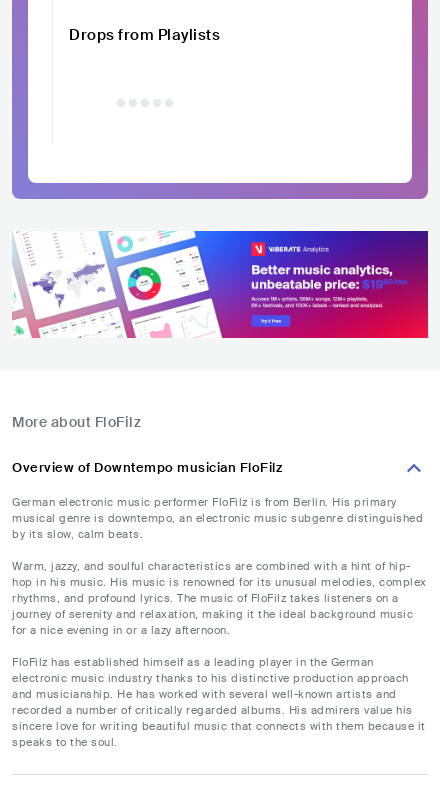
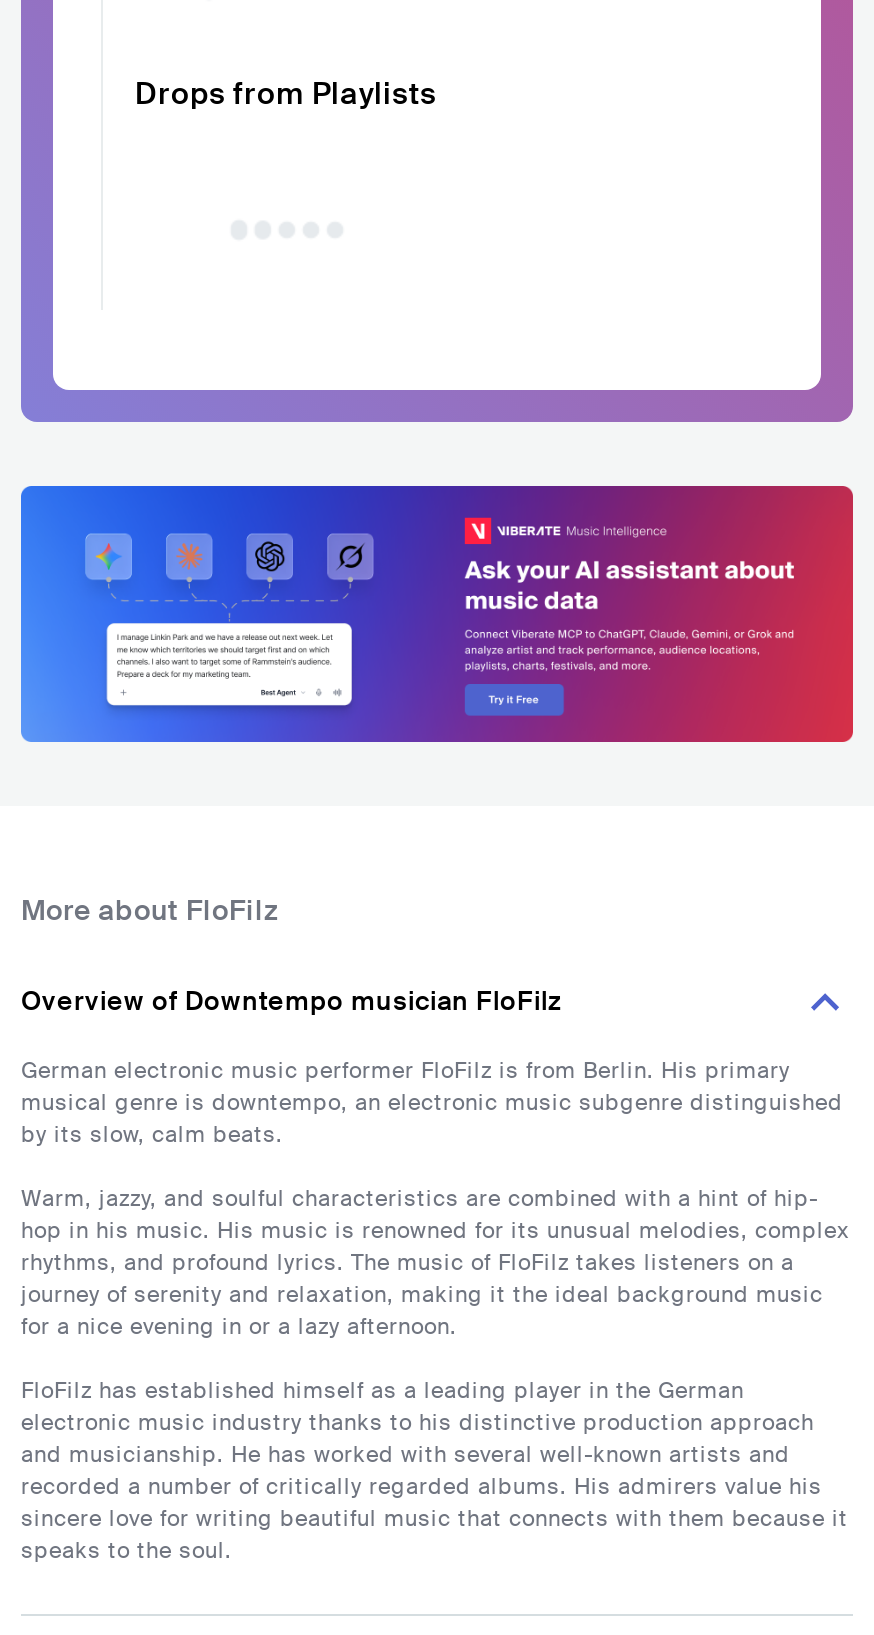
[12,230,429,339] [image] -> [19,484,855,744] [image]

